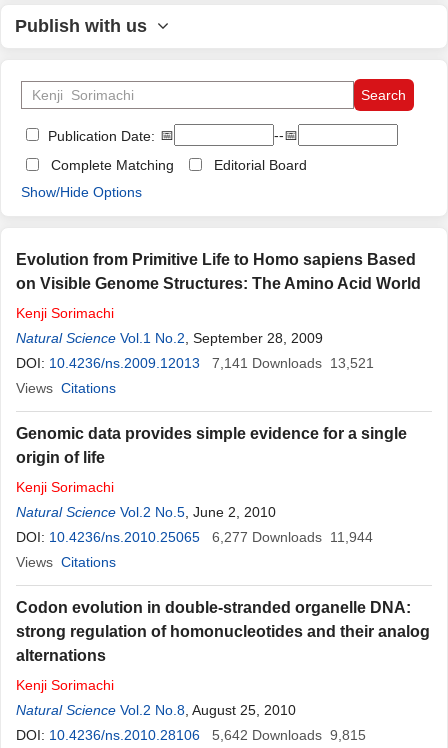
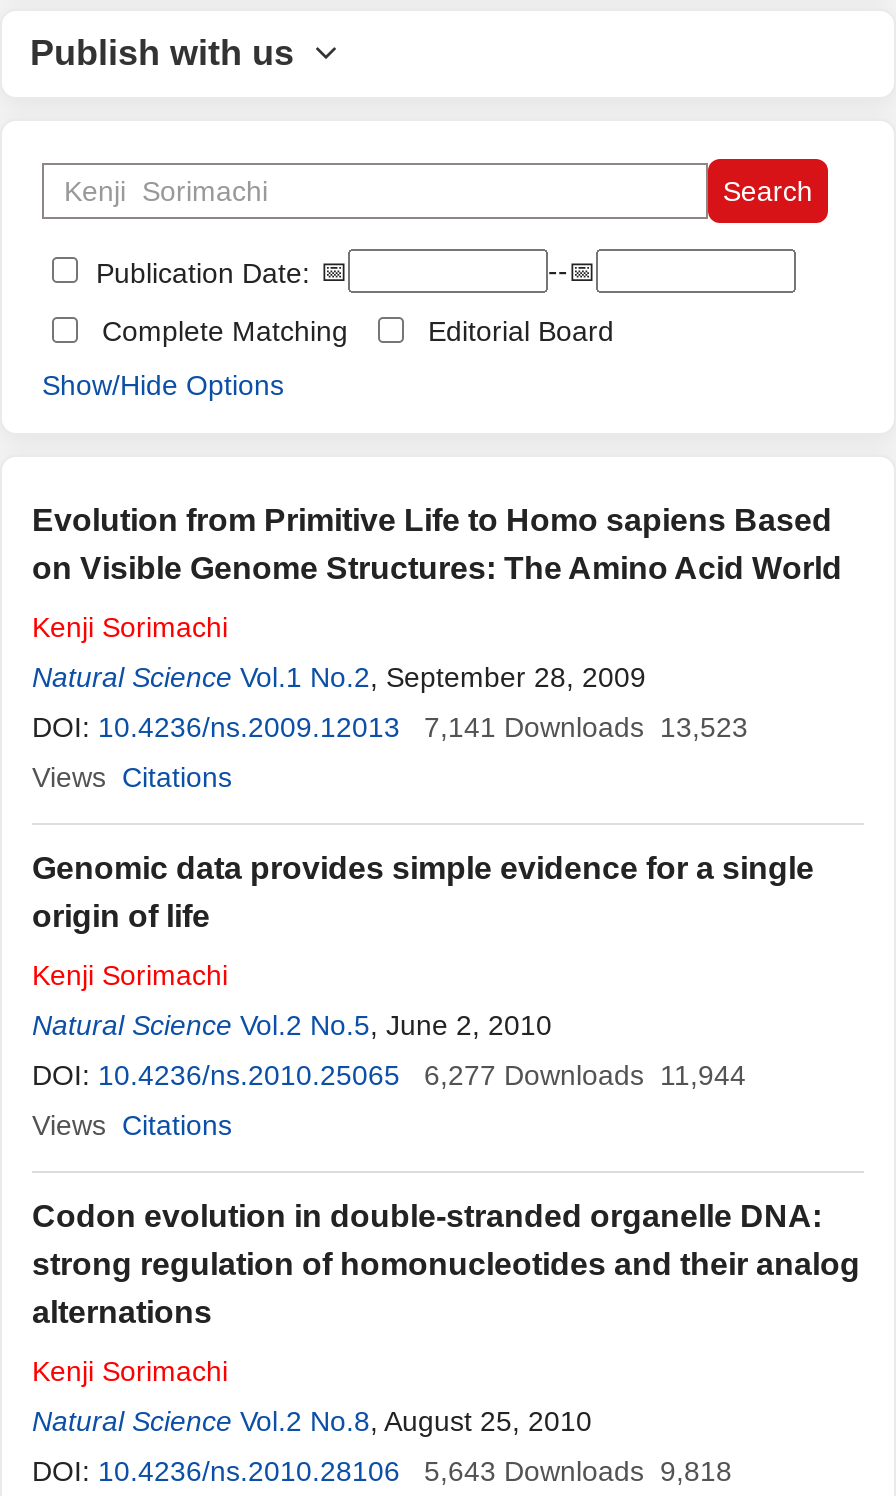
[16,355,374,371] DOI: 10.4236/ns.2009.12013 7,141 Downloads 13,521 -> [32,711,748,743] DOI: 10.4236/ns.2009.12013 7,141 Downloads 13,523
[16,727,366,743] DOI: 10.4236/ns.2010.28106 5,642 Downloads 9,815 -> [32,1455,732,1487] DOI: 10.4236/ns.2010.28106 5,643 Downloads 9,818

